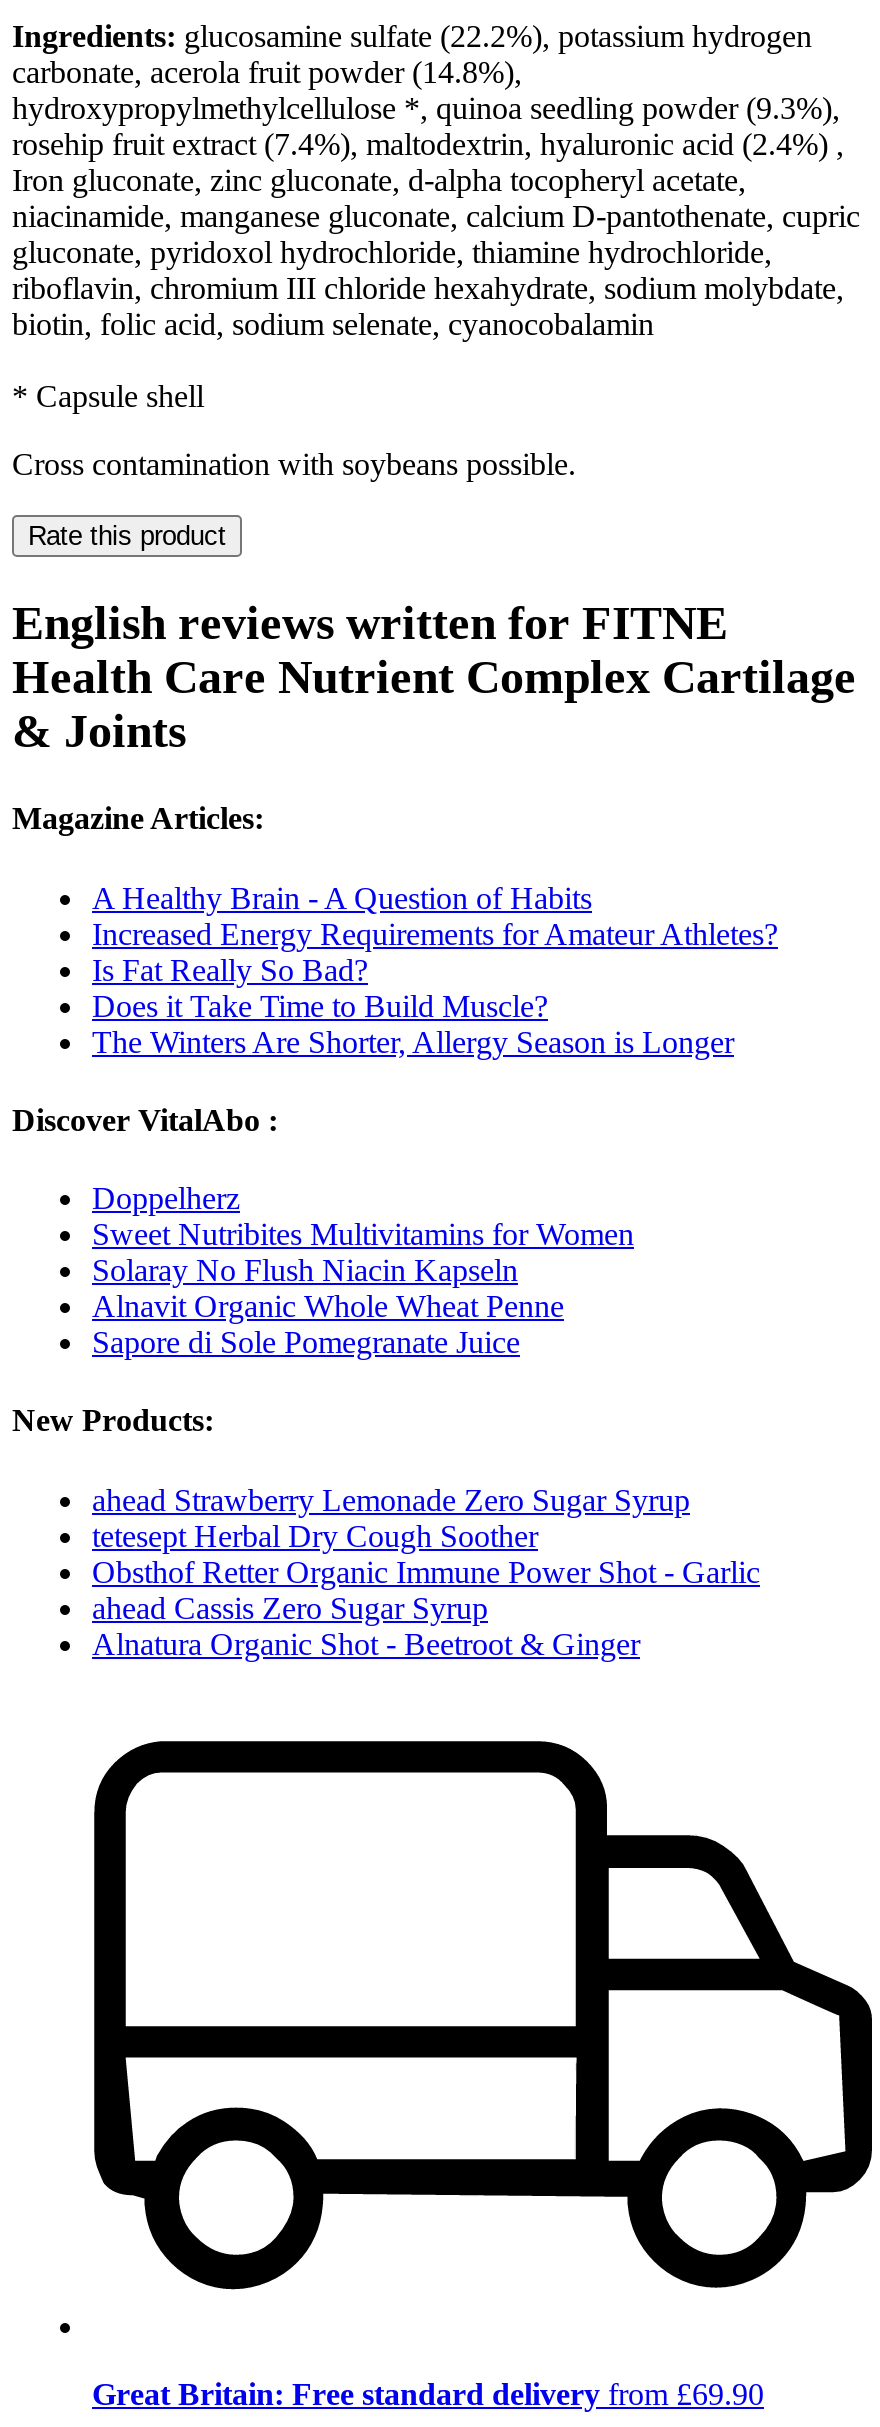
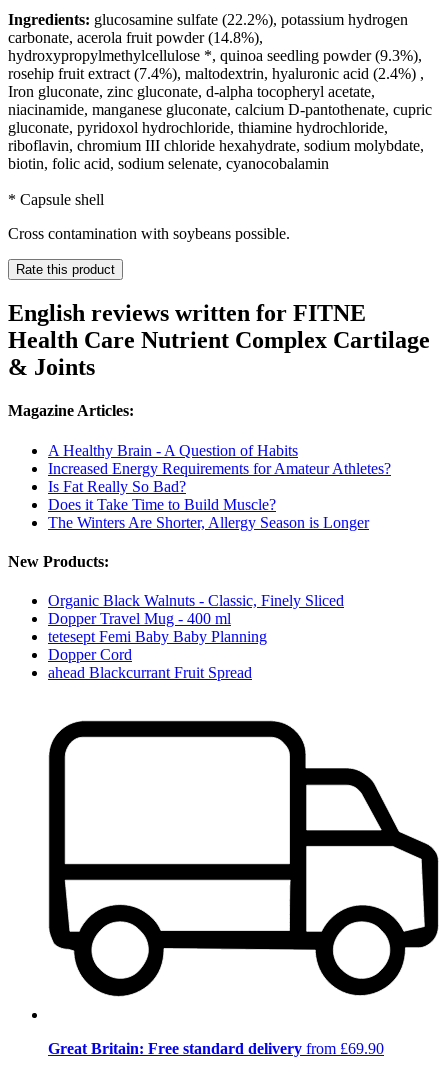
[12,1103,634,1359] Discover VitalAbo : | Doppelherz | Sweet Nutribites Multivitamins for Women | Solaray No Flush Niacin Kapseln | Alnavit Organic Whole Wheat Penne | Sapore di Sole Pomegranate Juice -> none
[92,1482,760,1660] ahead Strawberry Lemonade Zero Sugar Syrup | tetesept Herbal Dry Cough Soother | Obsthof Retter Organic Immune Power Shot - Garlic | ahead Cassis Zero Sugar Syrup | Alnatura Organic Shot - Beetroot & Ginger -> [48,592,344,681] Organic Black Walnuts - Classic, Finely Sliced | Dopper Travel Mug - 400 ml | tetesept Femi Baby Baby Planning | Dopper Cord | ahead Blackcurrant Fruit Spread

